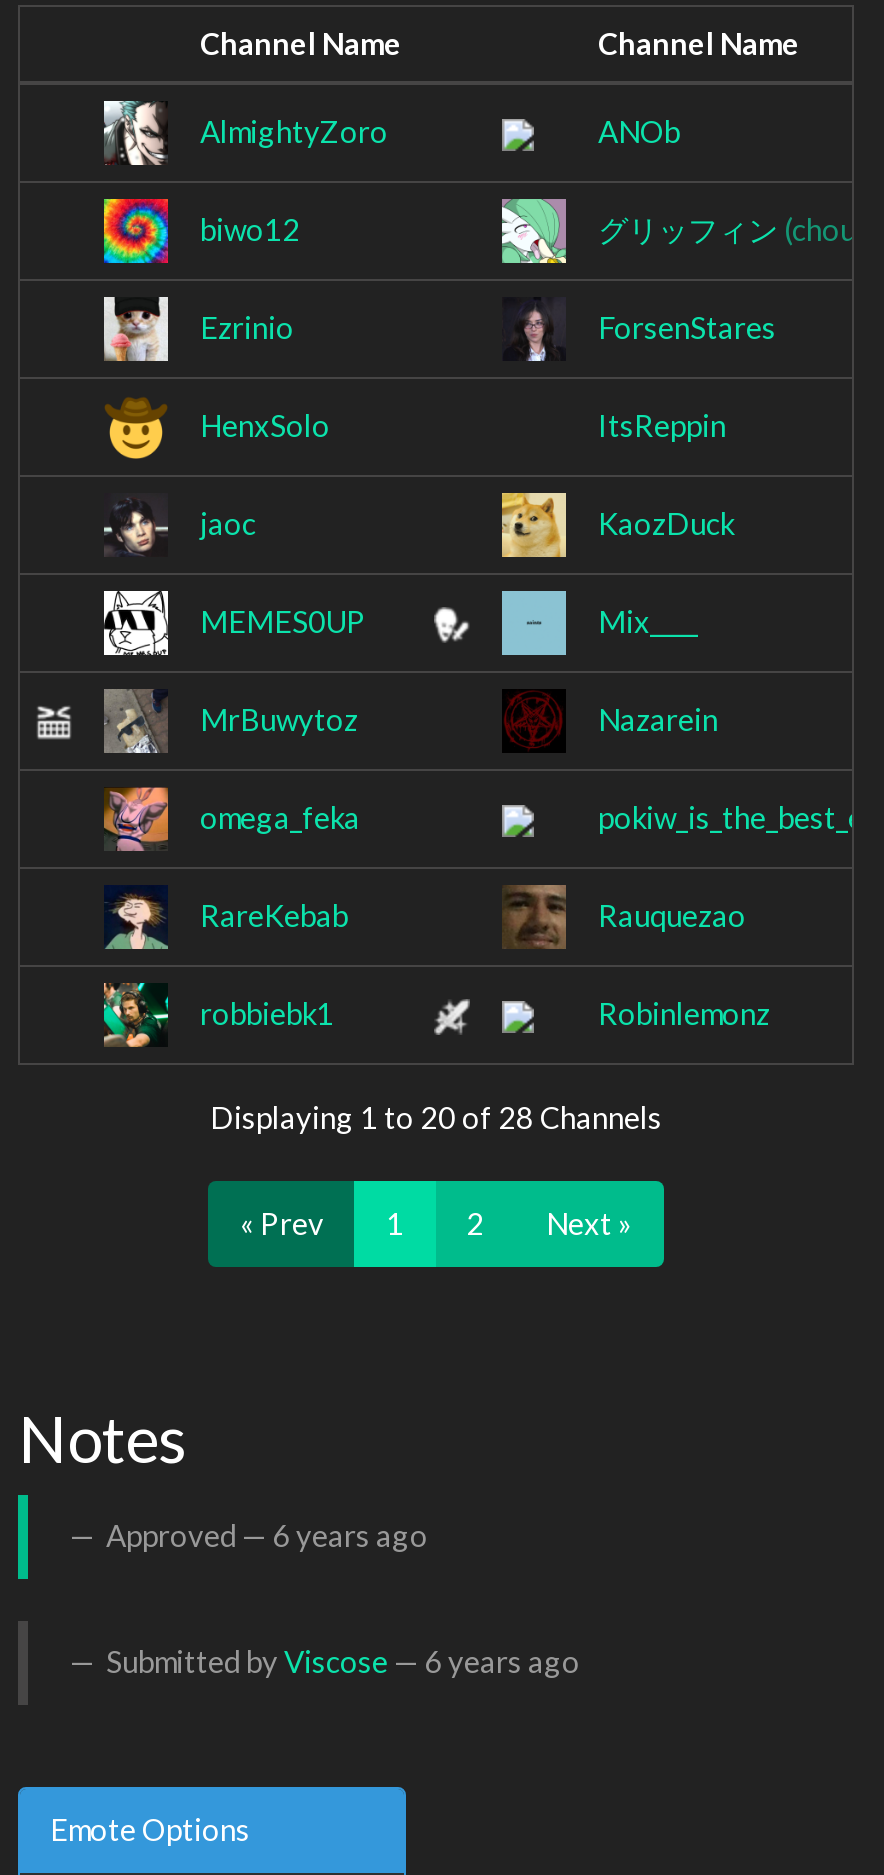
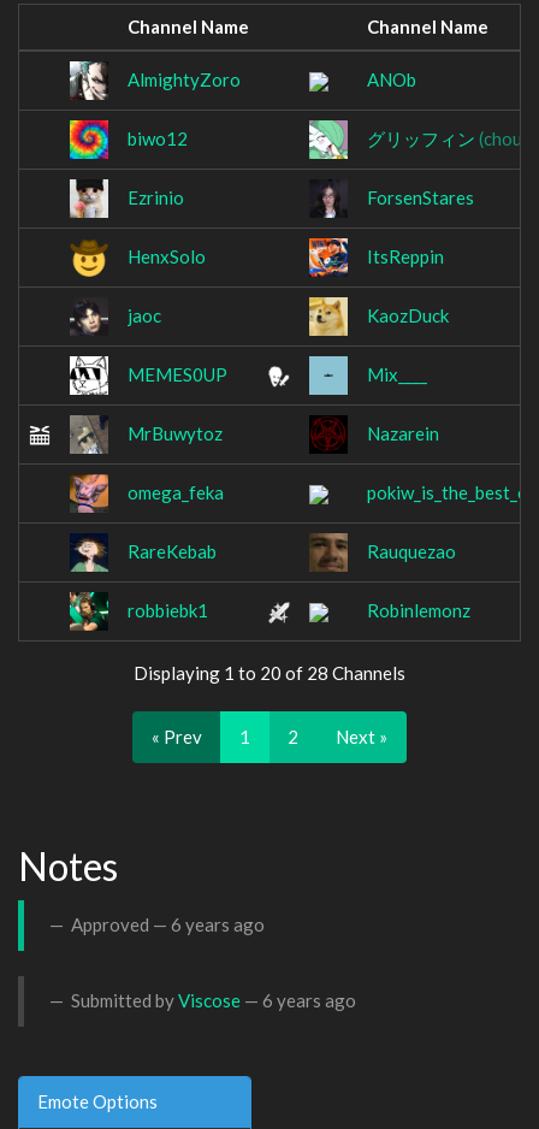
none -> [308,237,349,278] [image]

